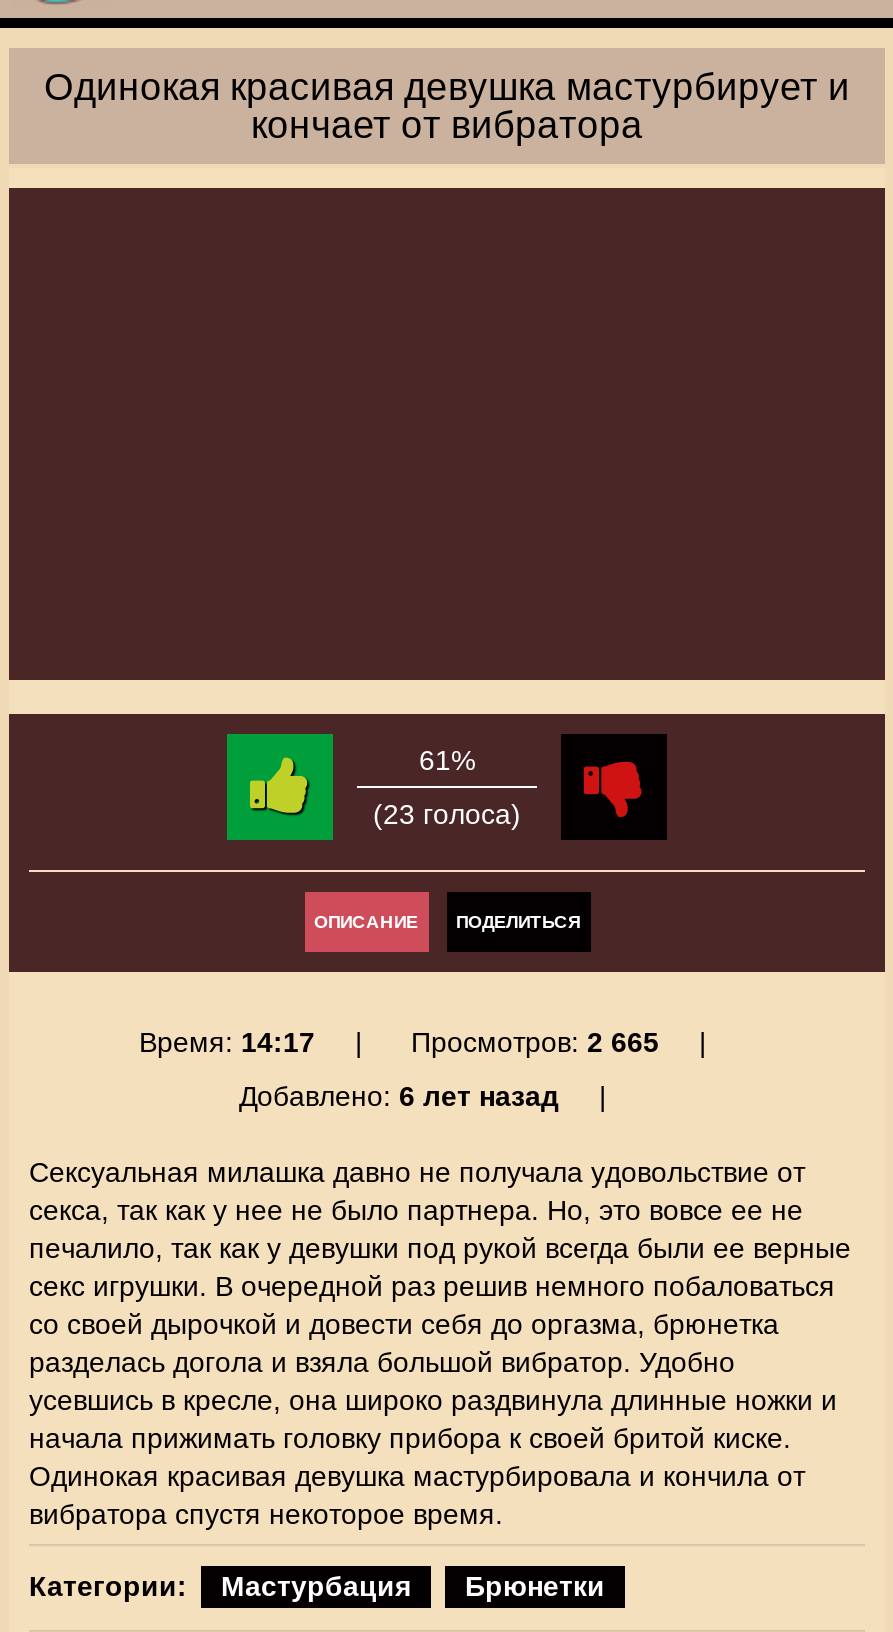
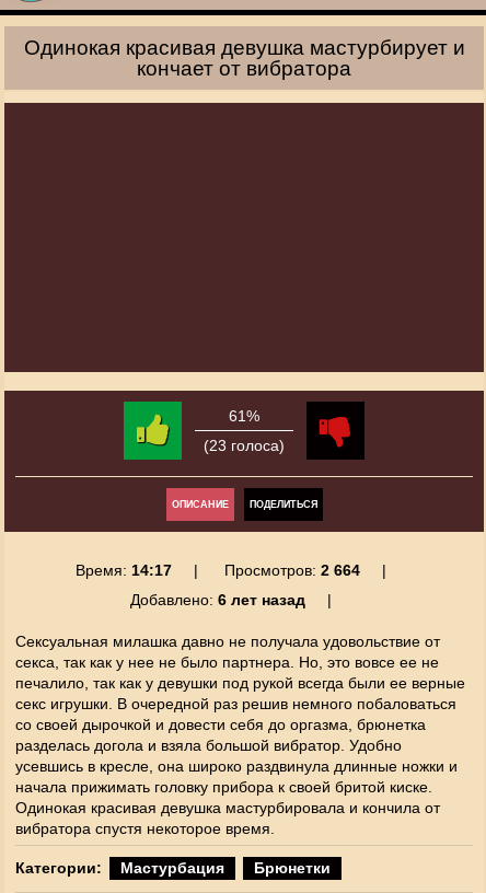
[411,1027,659,1059] Просмотров: 2 665 -> [224,562,360,579] Просмотров: 2 664

